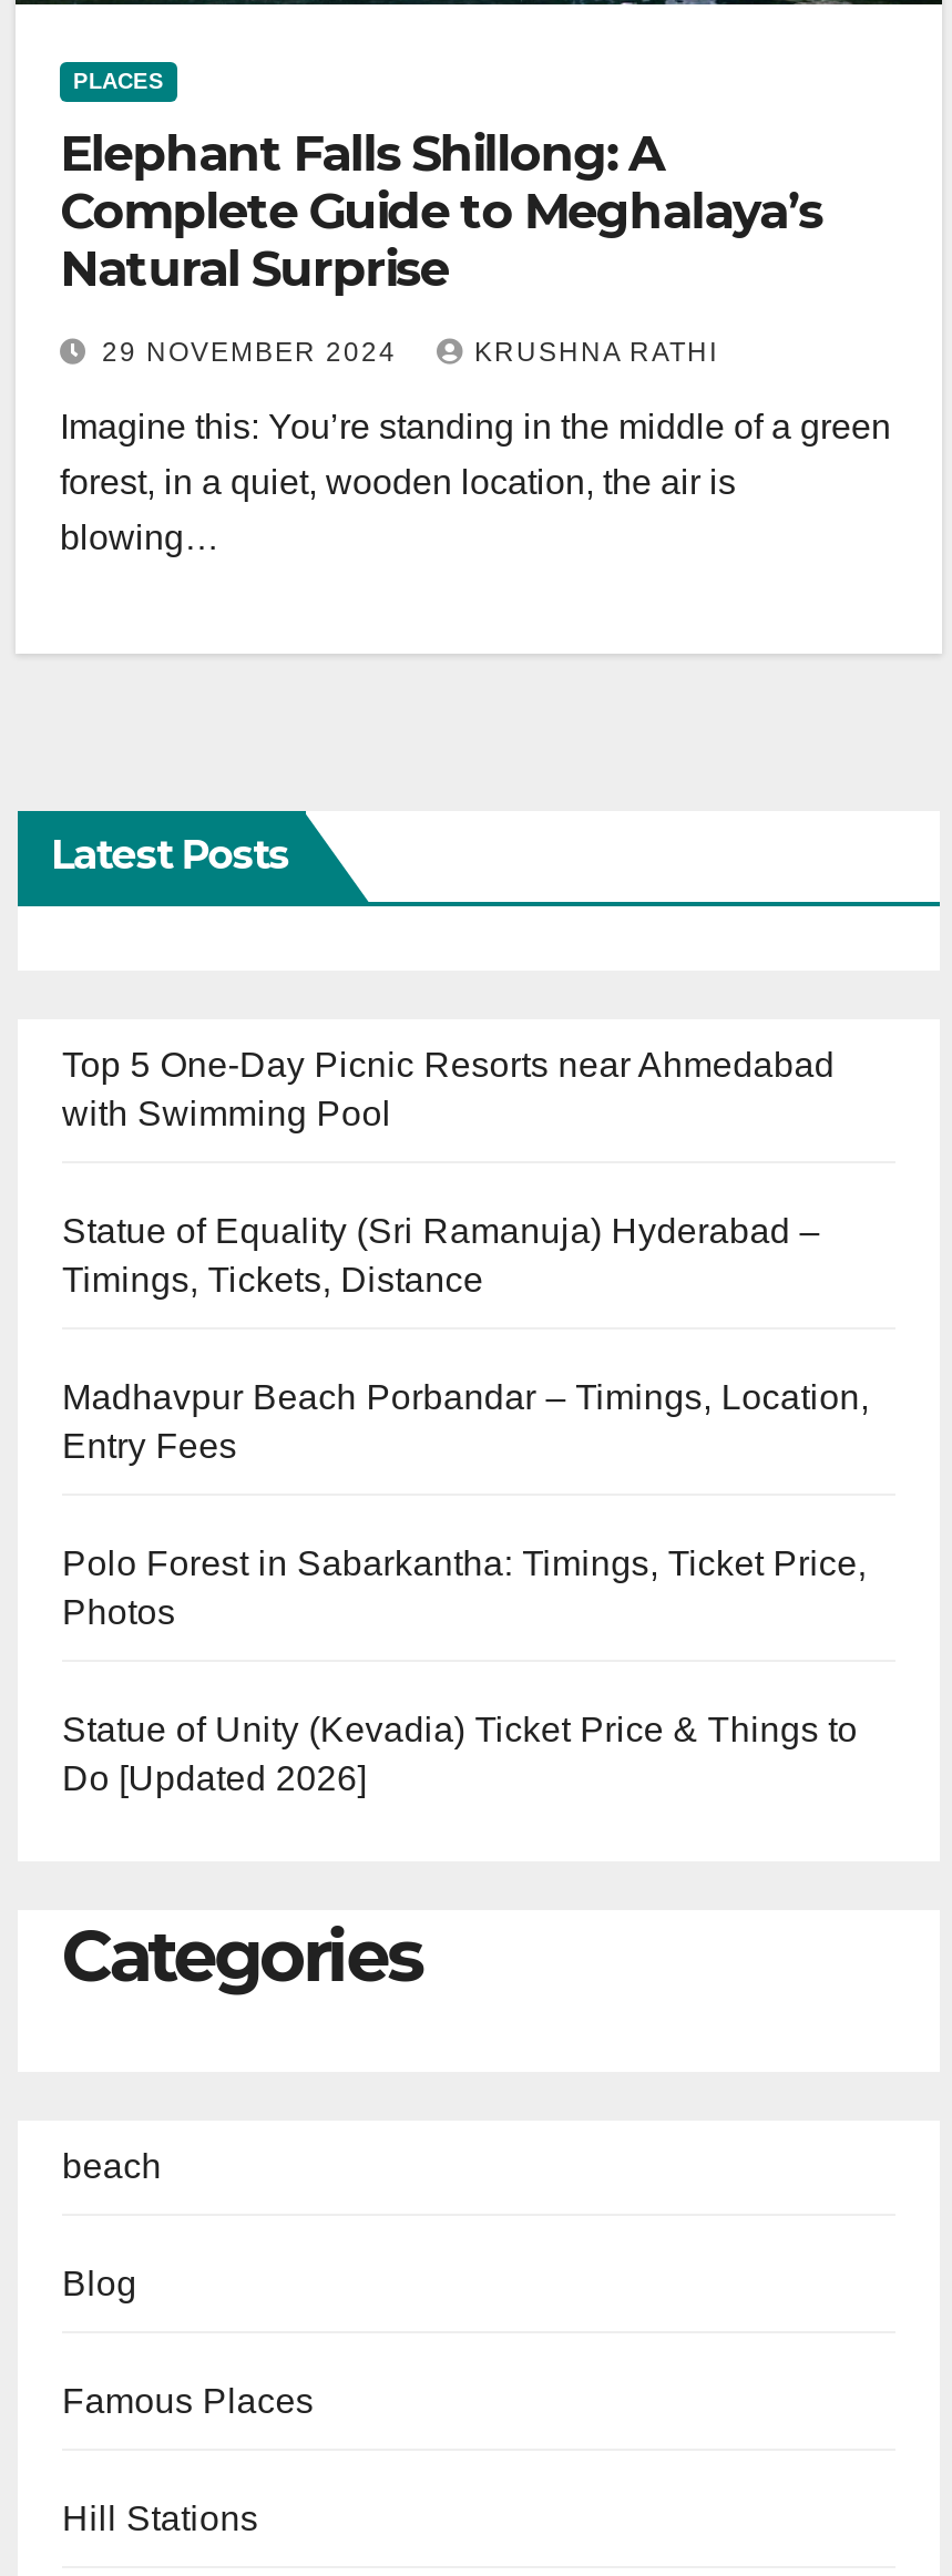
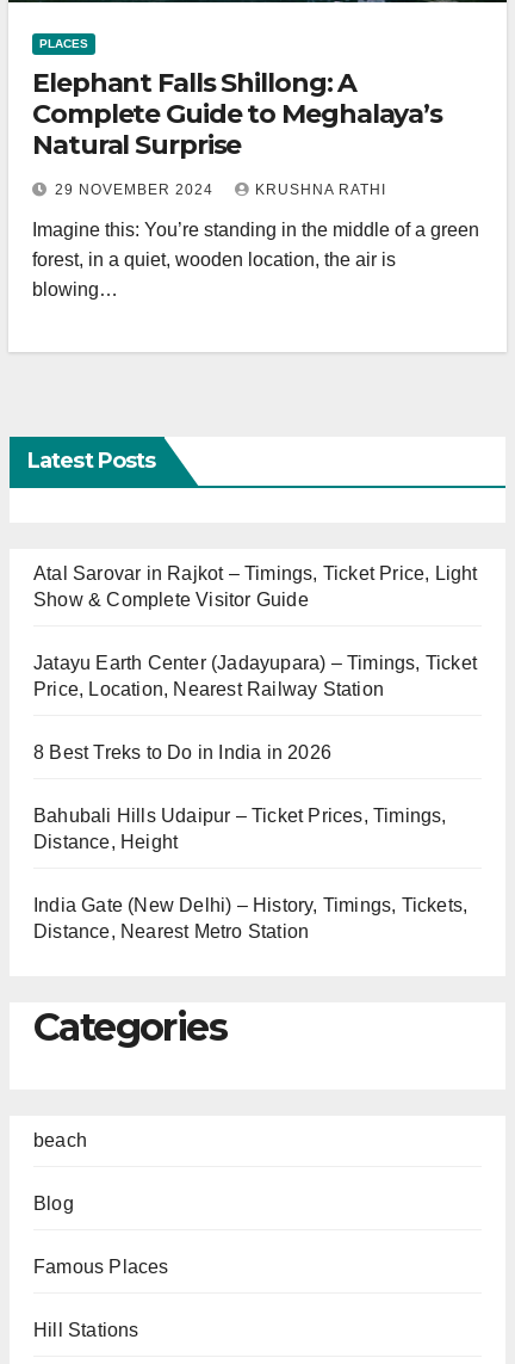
[62,1046,835,1132] Top 5 One-Day Picnic Resorts near Ahmedabad | with Swimming Pool -> [33,563,478,610] Atal Sarovar in Rajkot – Timings, Ticket Price, Light | Show & Complete Visitor Guide
[62,1212,820,1299] Statue of Equality (Sri Ramanuja) Hyderabad – | Timings, Tickets, Distance -> [33,653,477,699] Jatayu Earth Center (Jadayupara) – Timings, Ticket | Price, Location, Nearest Railway Station
[62,1378,869,1465] Madhavpur Beach Porbandar – Timings, Location, | Entry Fees -> [33,742,331,763] 8 Best Treks to Do in India in 2026
[62,1544,867,1631] Polo Forest in Sabarkantha: Timings, Ticket Price, | Photos -> [33,806,447,852] Bahubali Hills Udaipur – Ticket Prices, Timings, | Distance, Height
[62,1711,858,1797] Statue of Unity (Kevadia) Ticket Price & Things to | Do [Updated 2026] -> [33,895,468,942] India Gate (New Delhi) – History, Timings, Tickets, | Distance, Nearest Metro Station

